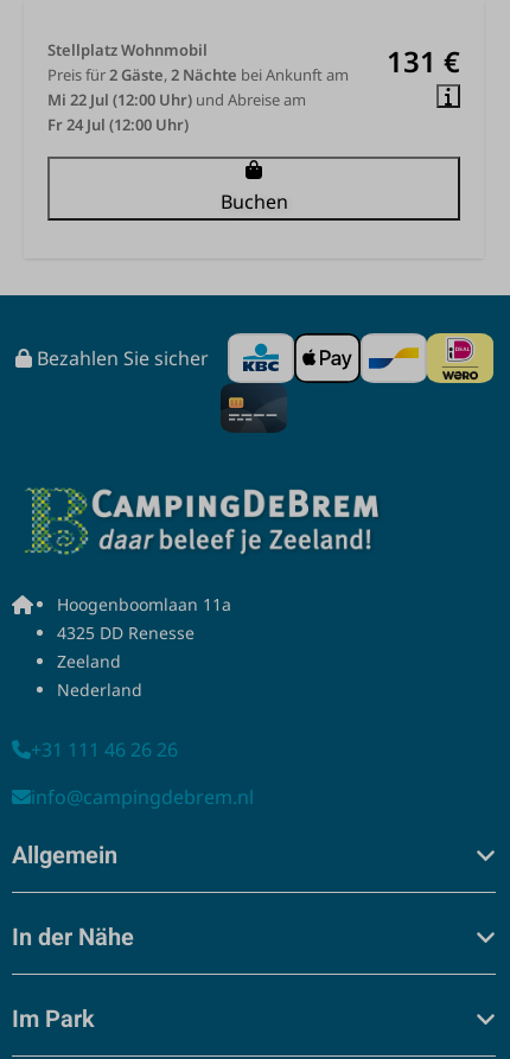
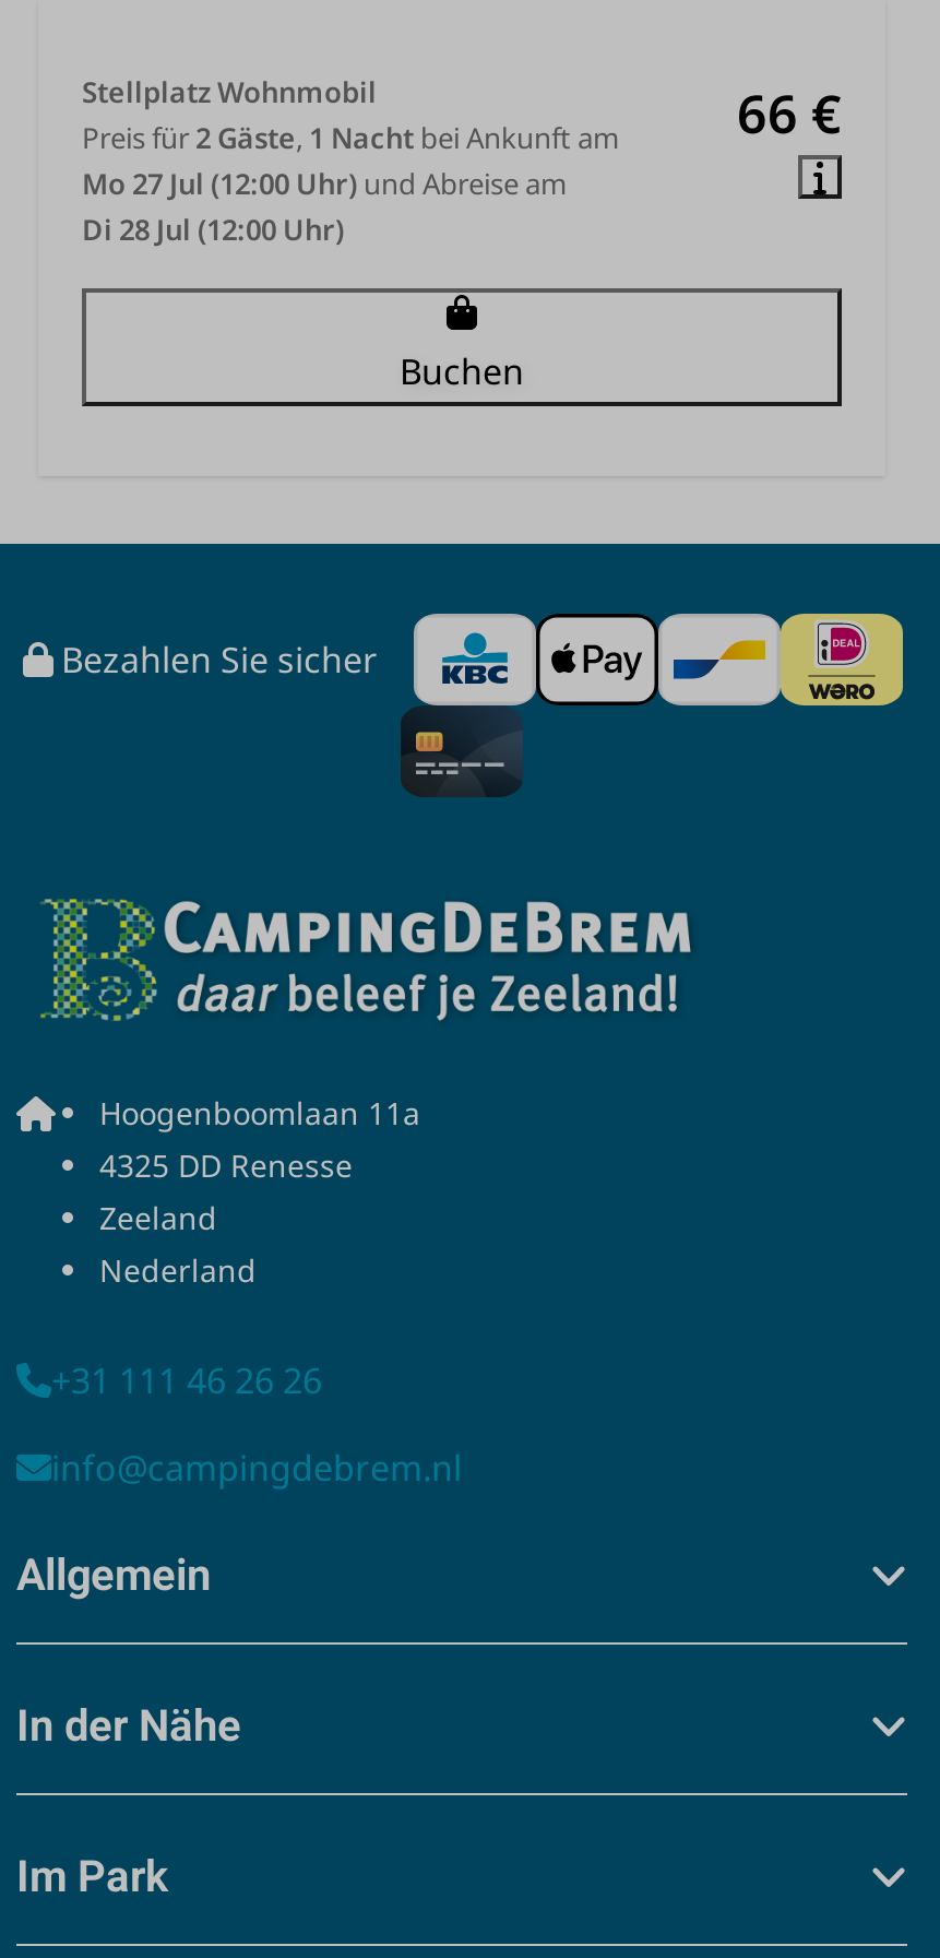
[387,41,460,80] 131 € -> [737,75,842,147] 66 €
[47,63,349,85] Preis für 2 Gäste, 2 Nächte bei Ankunft am -> [82,117,619,156] Preis für 2 Gäste, 1 Nacht bei Ankunft am
[47,88,306,110] Mi 22 Jul (12:00 Uhr) und Abreise am -> [82,163,567,202] Mo 27 Jul (12:00 Uhr) und Abreise am
[47,113,189,135] Fr 24 Jul (12:00 Uhr) -> [82,209,344,248] Di 28 Jul (12:00 Uhr)

